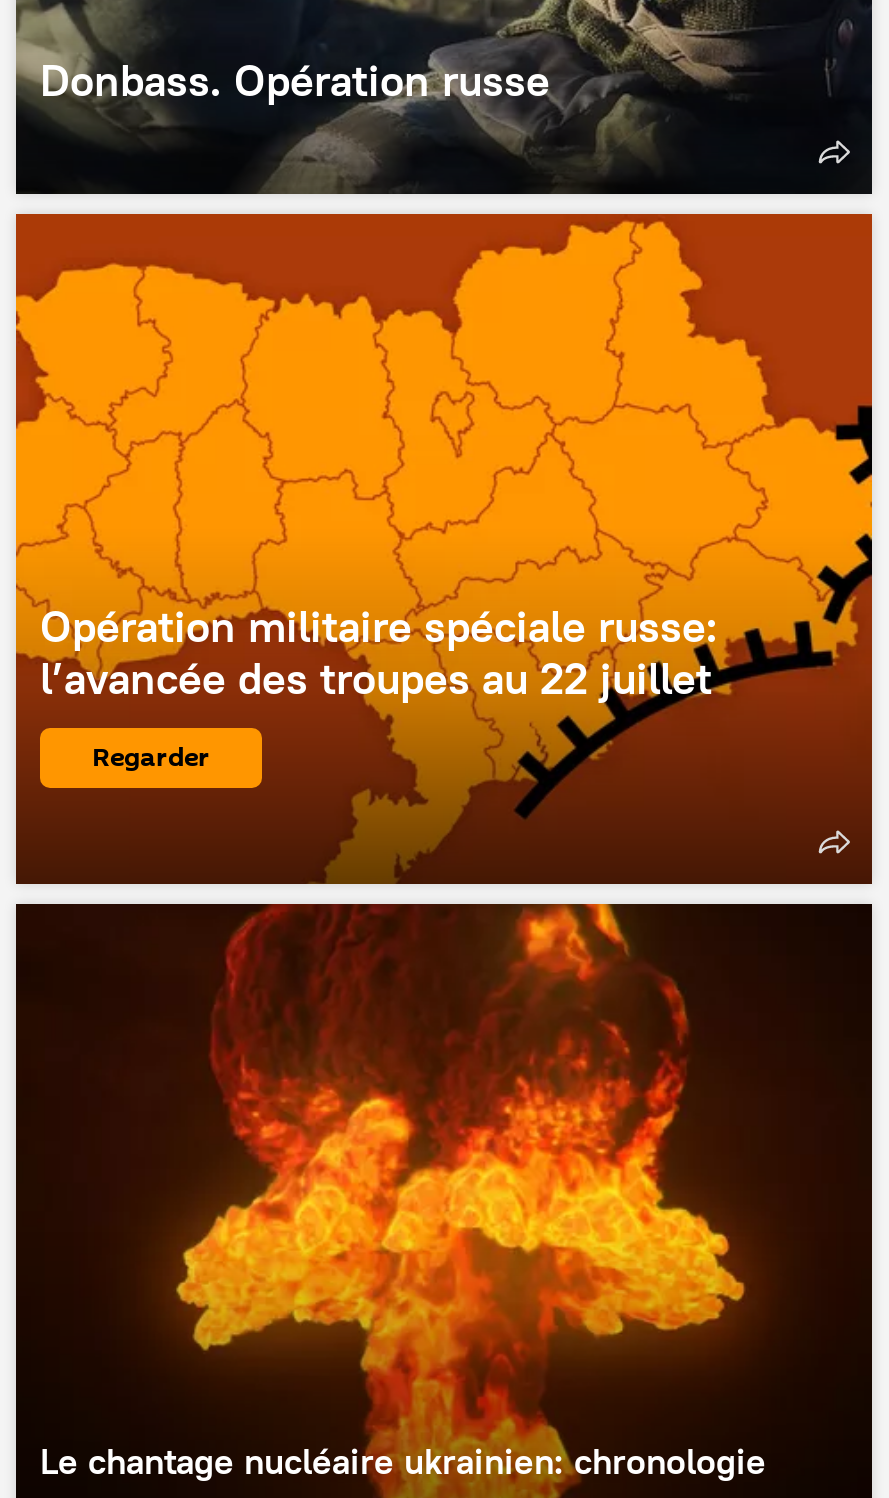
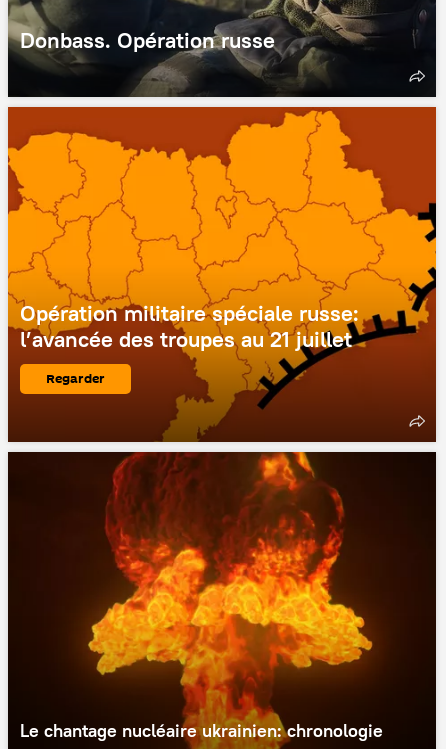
[40,650,712,706] l’avancée des troupes au 22 juillet -> [20,325,352,353] l’avancée des troupes au 21 juillet

